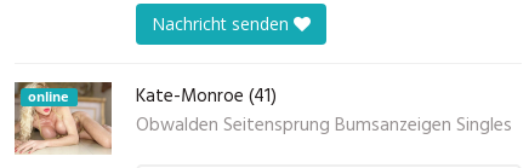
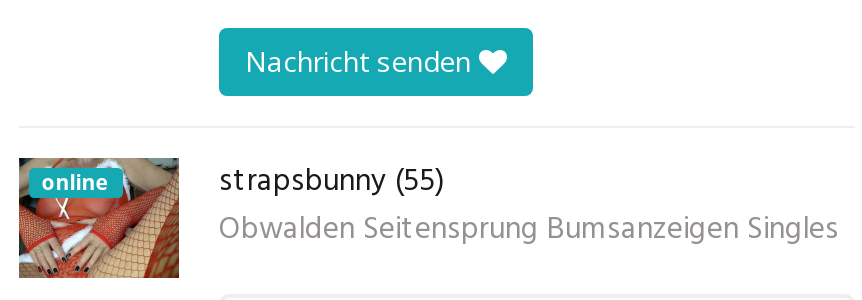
[13,81,277,155] [image] | Kate-Monroe (41) -> [17,156,445,280] [image] | strapsbunny (55)

